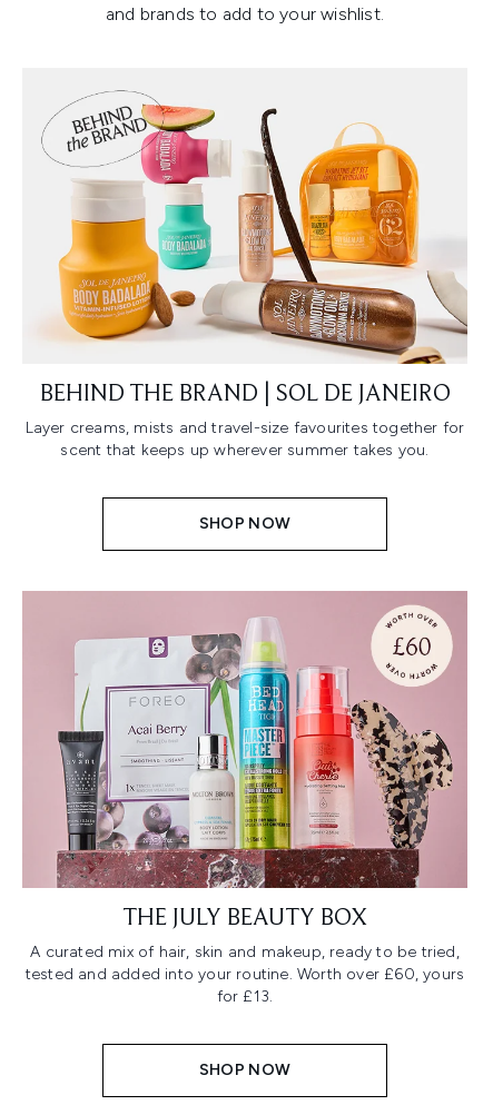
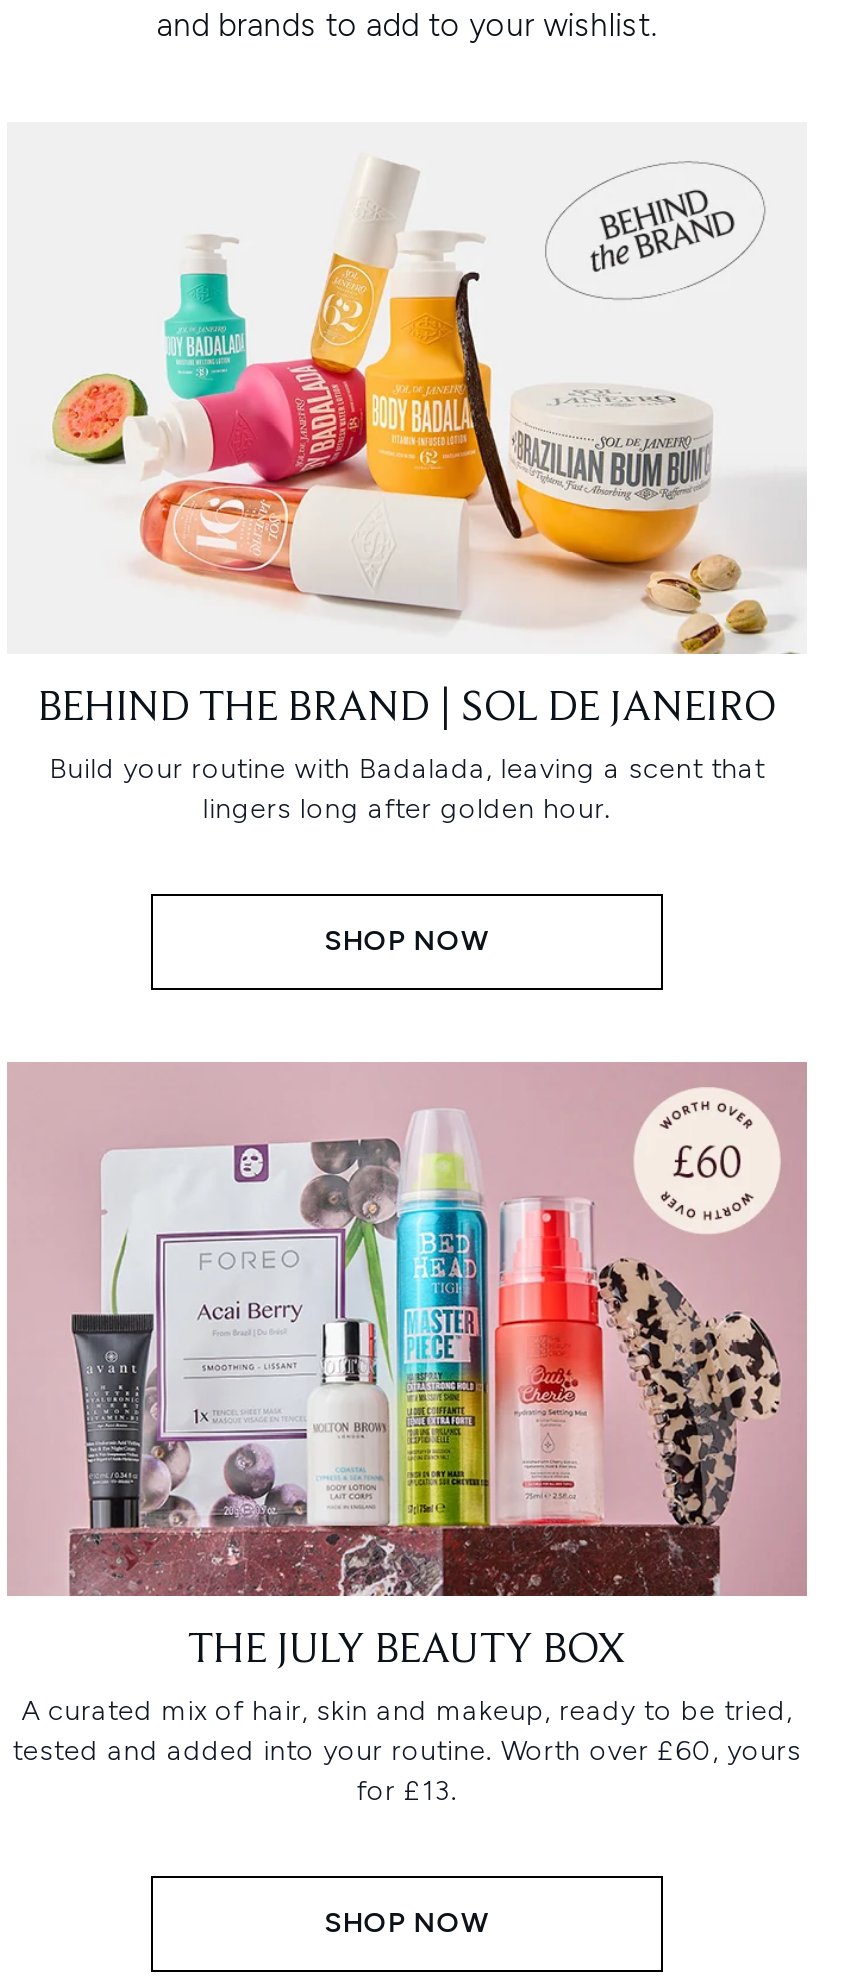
[41,90,469,365] [image] -> [51,160,807,656] [image]
[25,419,465,460] Layer creams, mists and travel-size favourites together for | scent that keeps up wherever summer takes you. -> [49,752,765,826] Build your routine with Badalada, leaving a scent that | lingers long after golden hour.

